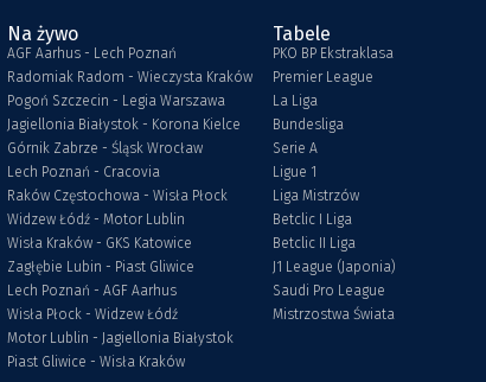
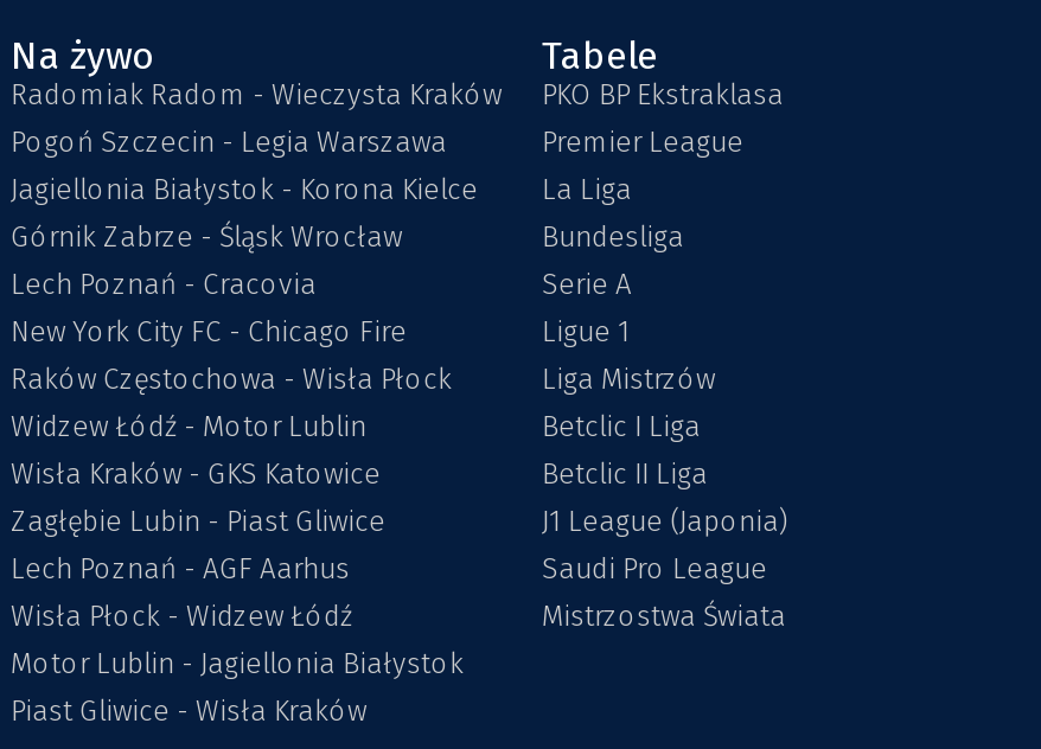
[7,45,177,62] AGF Aarhus - Lech Poznań -> none
moved [7,69,252,180] -> [11,78,502,301]: Radomiak Radom - Wieczysta Kraków | Pogoń Szczecin - Legia Warszawa | Jagiellonia Białystok - Korona Kielce | Górnik Zabrze - Śląsk Wrocław | Lech Poznań - Cracovia
none -> [11,315,407,348] New York City FC - Chicago Fire

